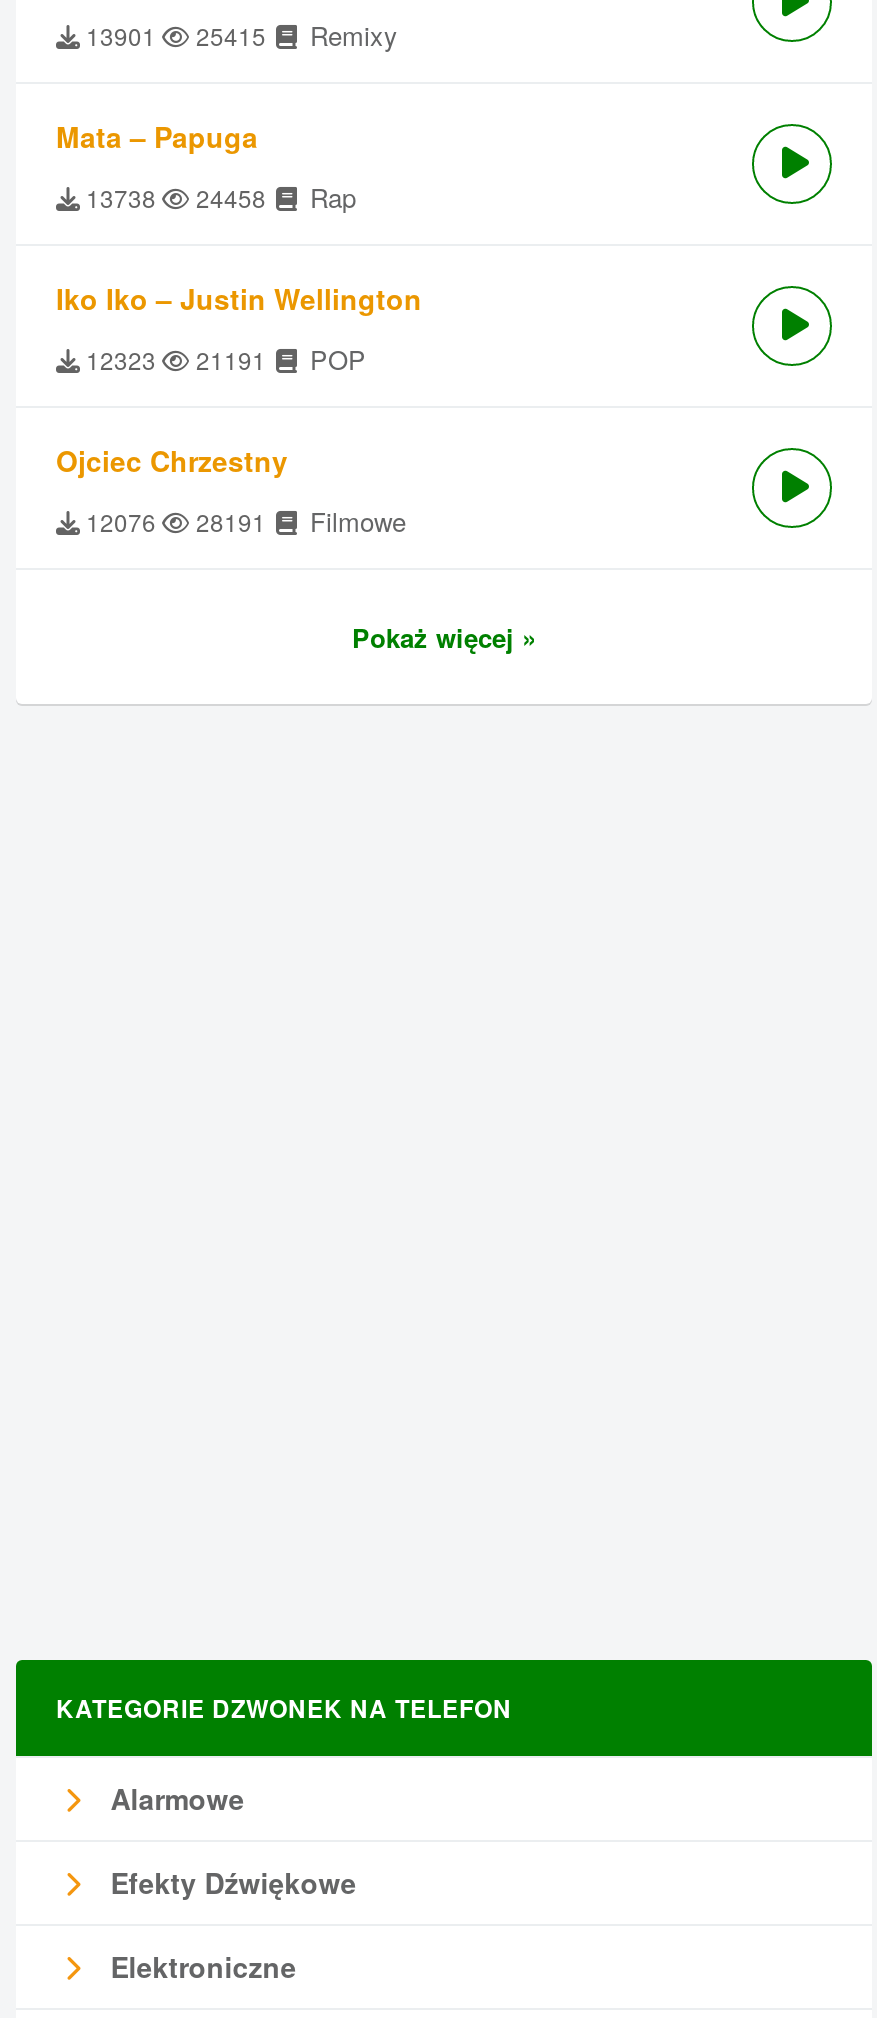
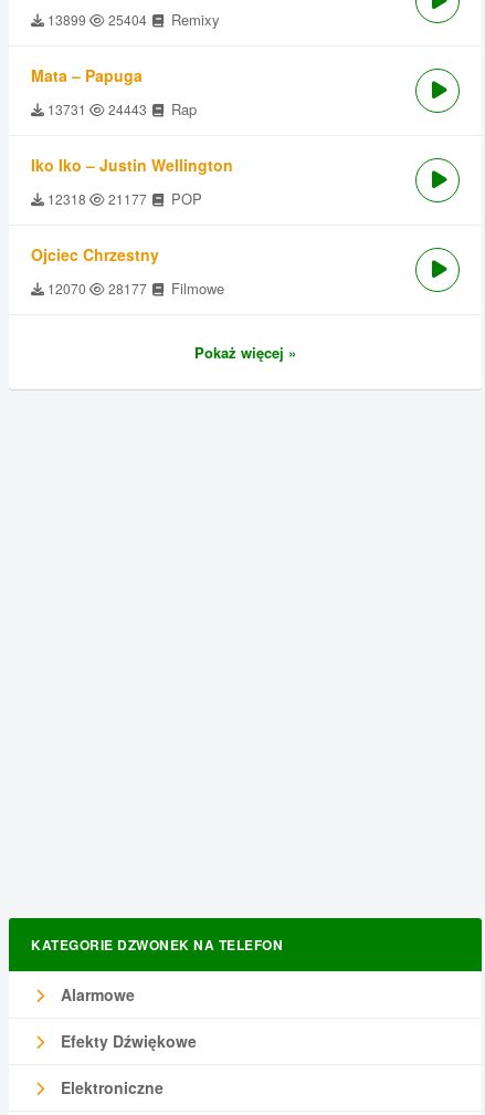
[80,18,162,52] 13901 -> [44,10,89,29] 13899
[190,18,272,52] 25415 -> [105,10,150,29] 25404
[80,180,162,214] 13738 -> [44,100,89,118] 13731
[190,180,272,214] 24458 -> [105,100,150,118] 24443
[80,342,162,376] 12323 -> [44,189,89,208] 12318
[190,342,272,376] 21191 -> [105,189,150,208] 21177
[80,504,162,538] 12076 -> [44,279,89,298] 12070
[190,504,272,538] 28191 -> [105,279,150,298] 28177

